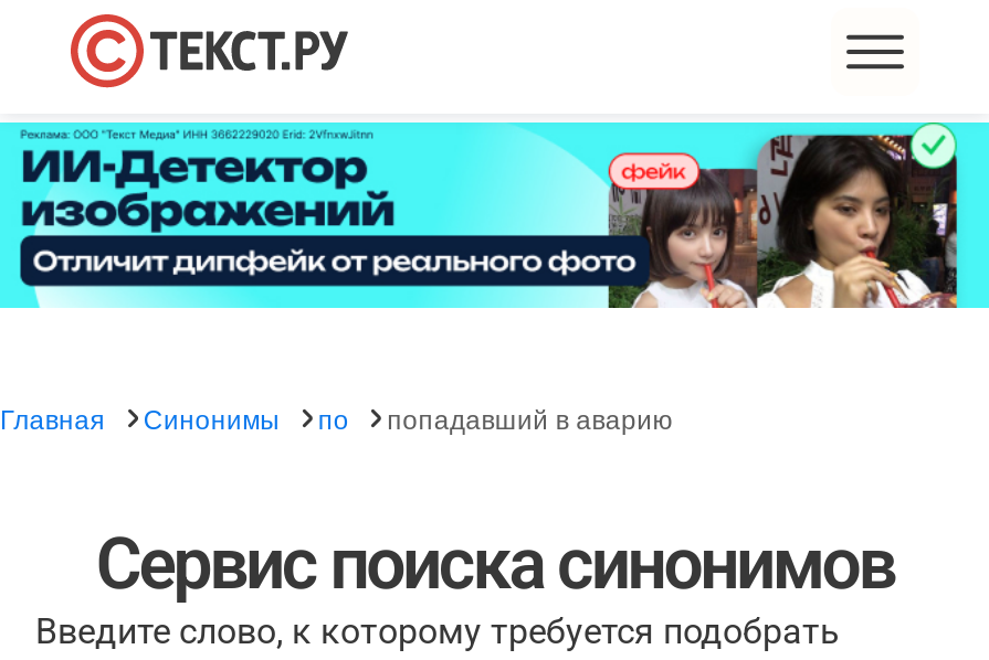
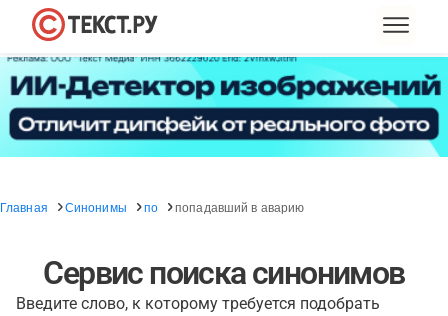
[7,123,970,310] [image] -> [3,56,442,158] [image]

